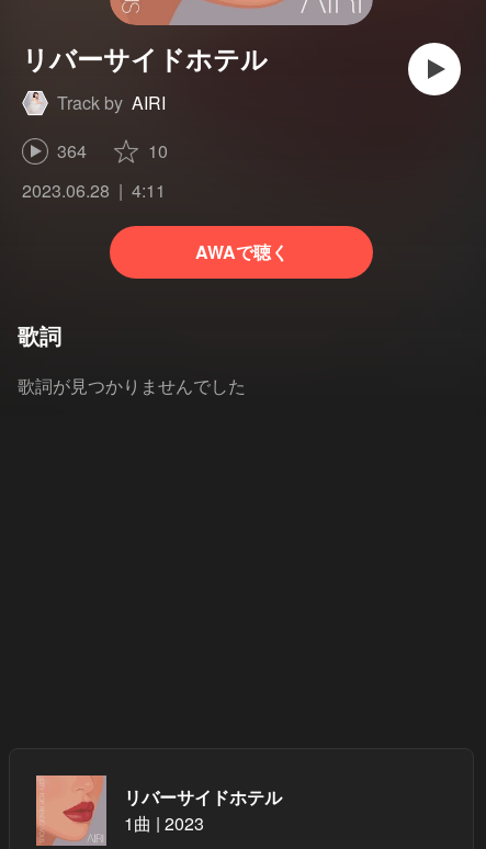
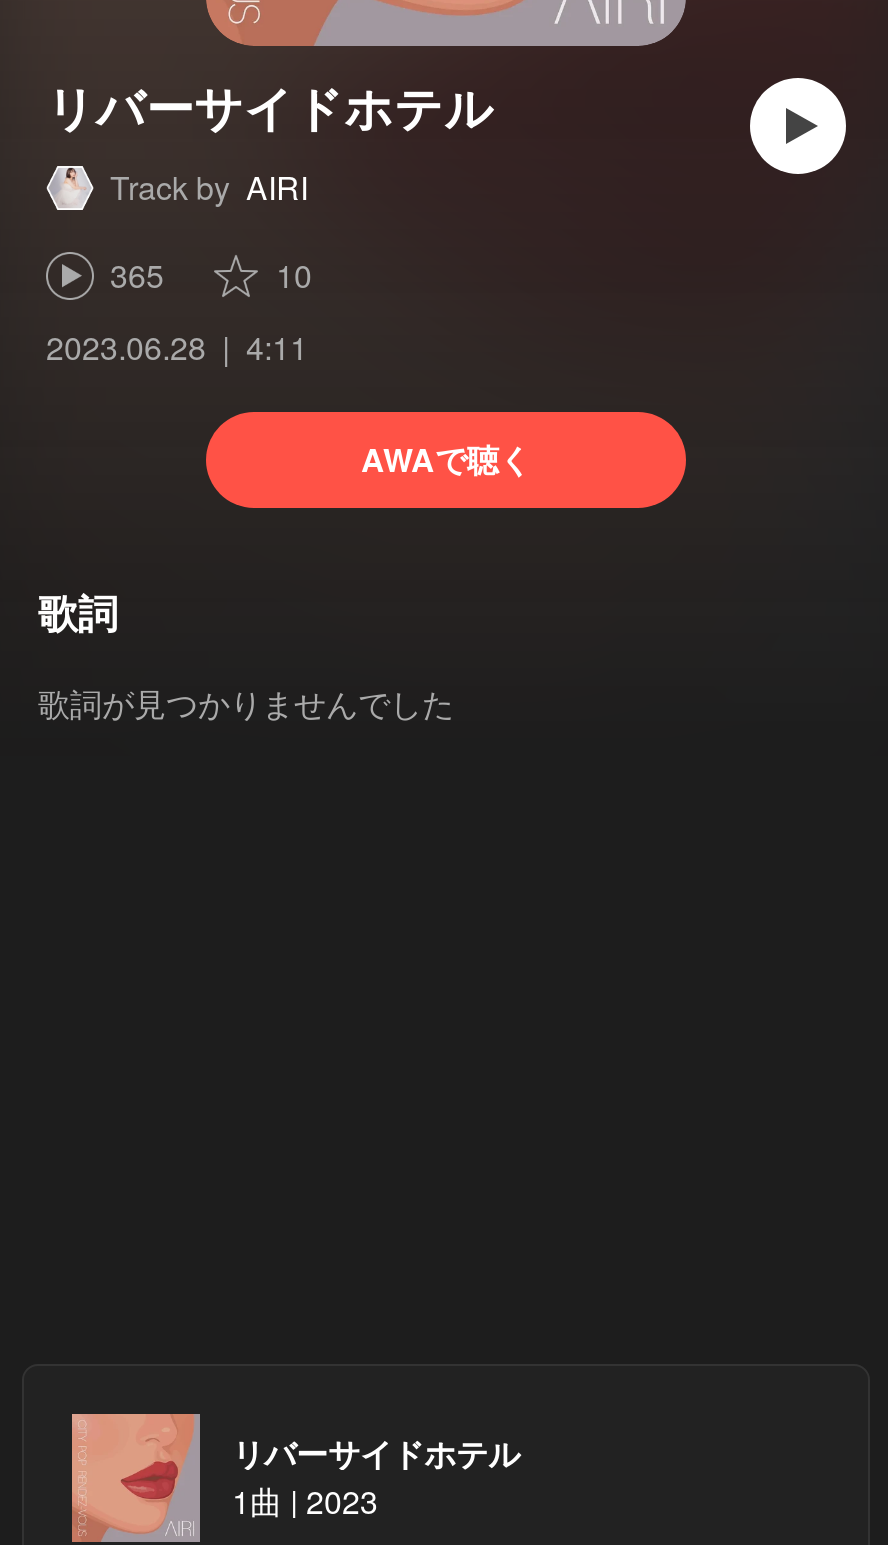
[57,138,87,163] 364 -> [110,252,164,298] 365

